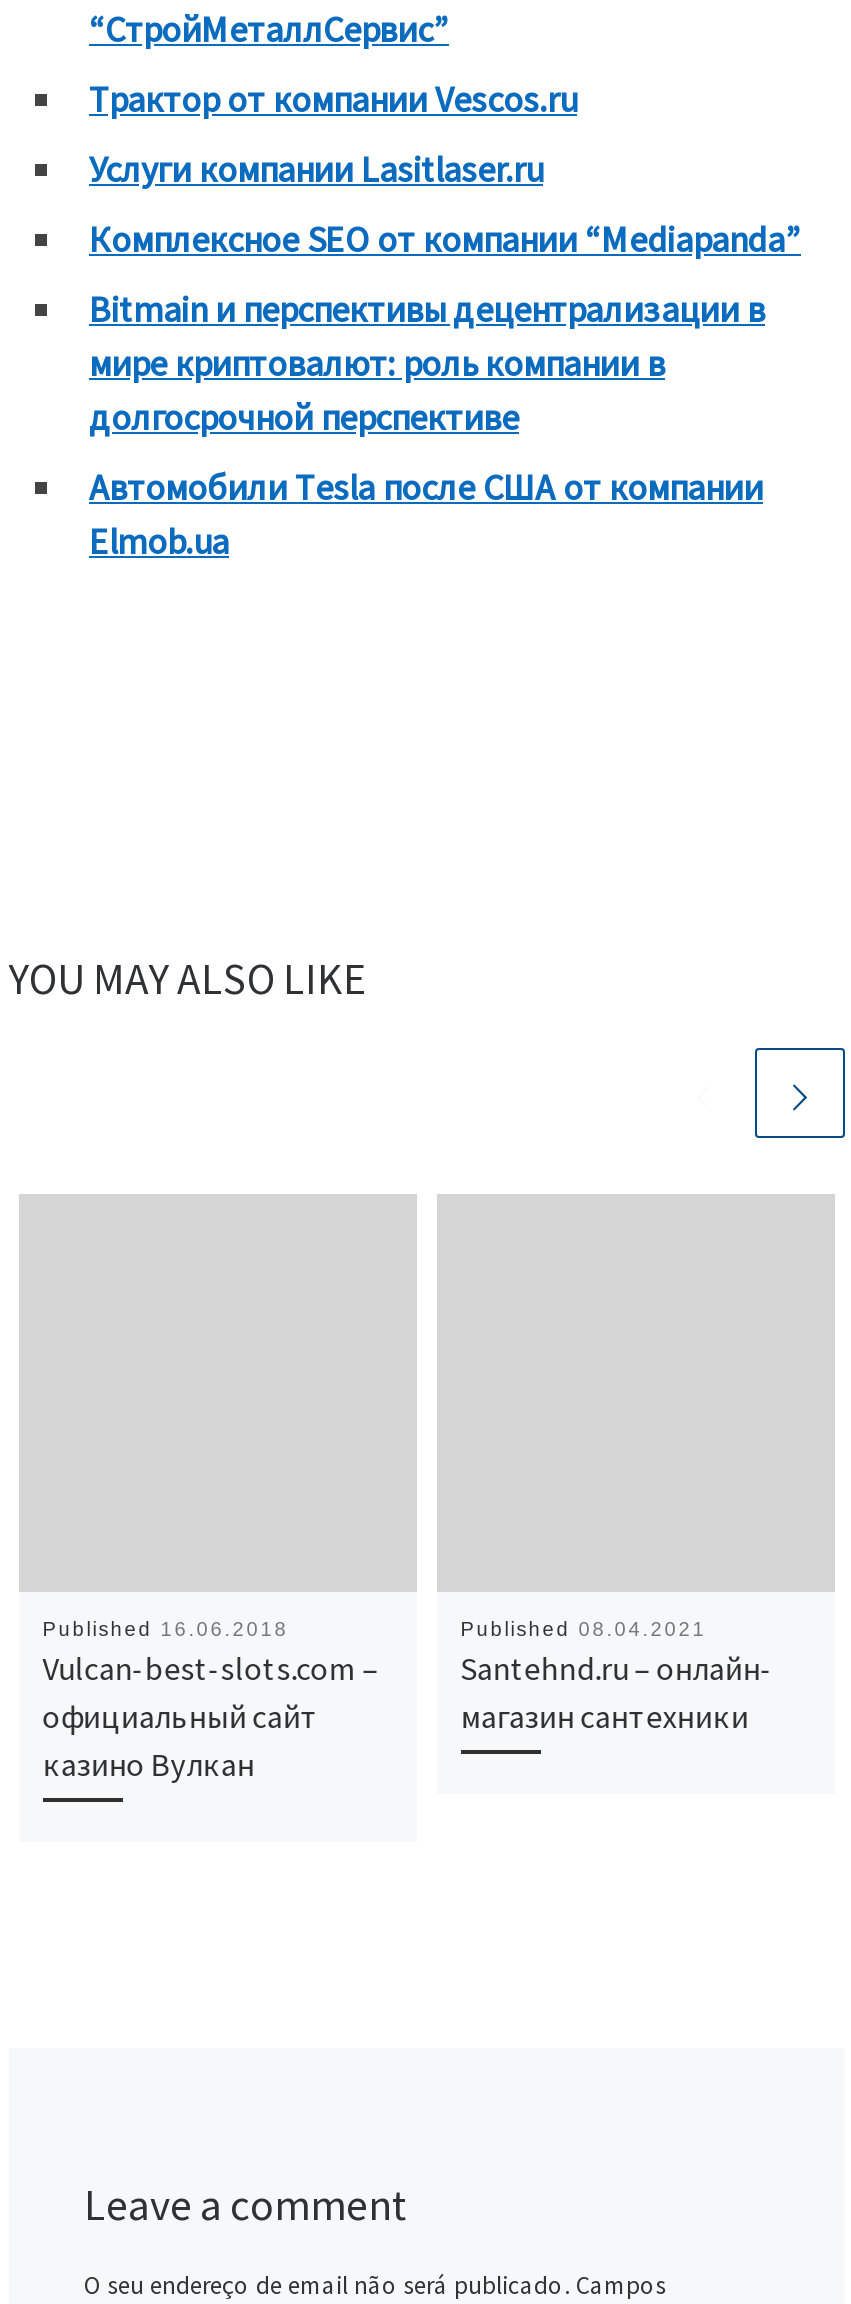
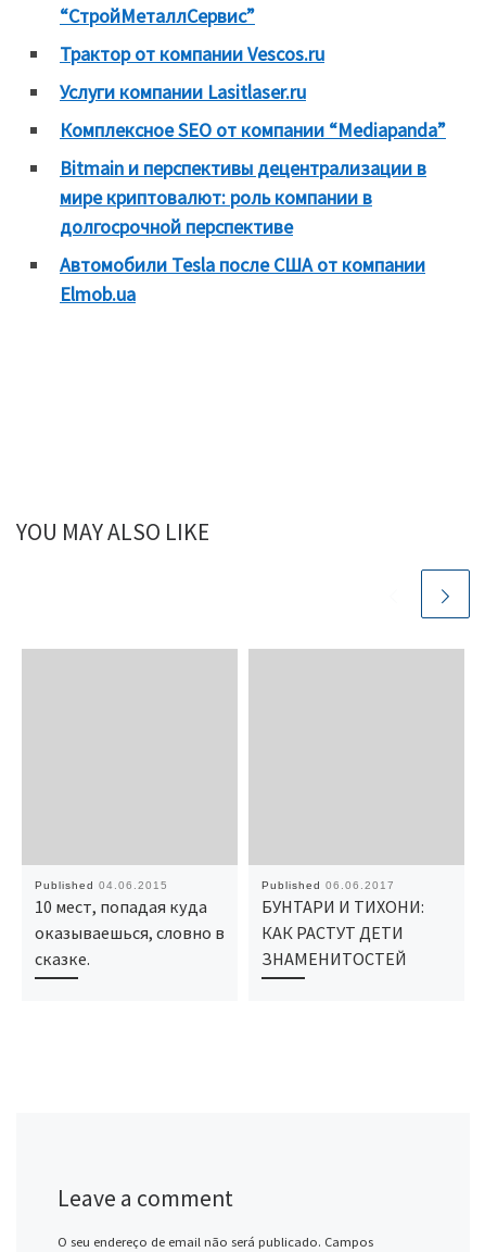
[42,1619,378,1785] Published 16.06.2018 | Vulcan-best-slots.com – | официальный сайт | казино Вулкан -> [34,880,224,970] Published 04.06.2015 | 10 мест, попадая куда | оказываешься, словно в | сказке.
[460,1619,772,1737] Published 08.04.2021 | Santehnd.ru – онлайн- | магазин сантехники -> [261,880,424,970] Published 06.06.2017 | БУНТАРИ И ТИХОНИ: | КАК РАСТУТ ДЕТИ | ЗНАМЕНИТОСТЕЙ

